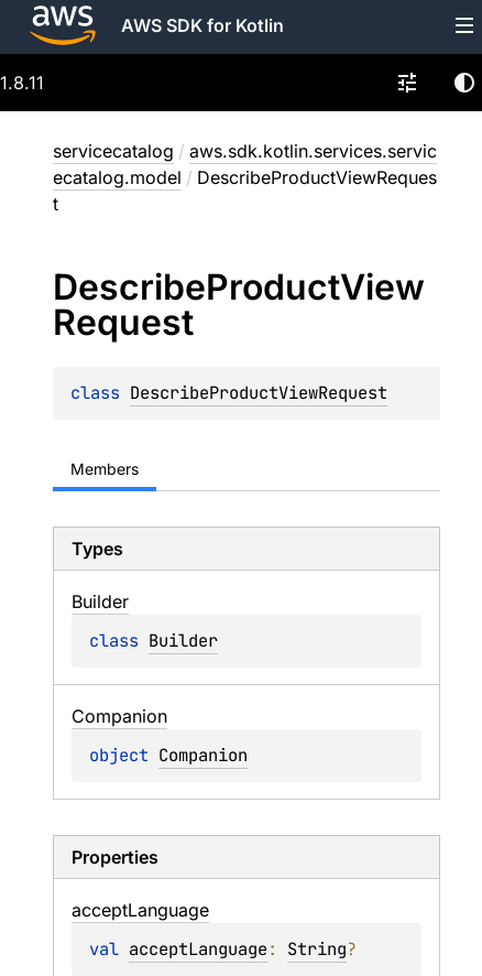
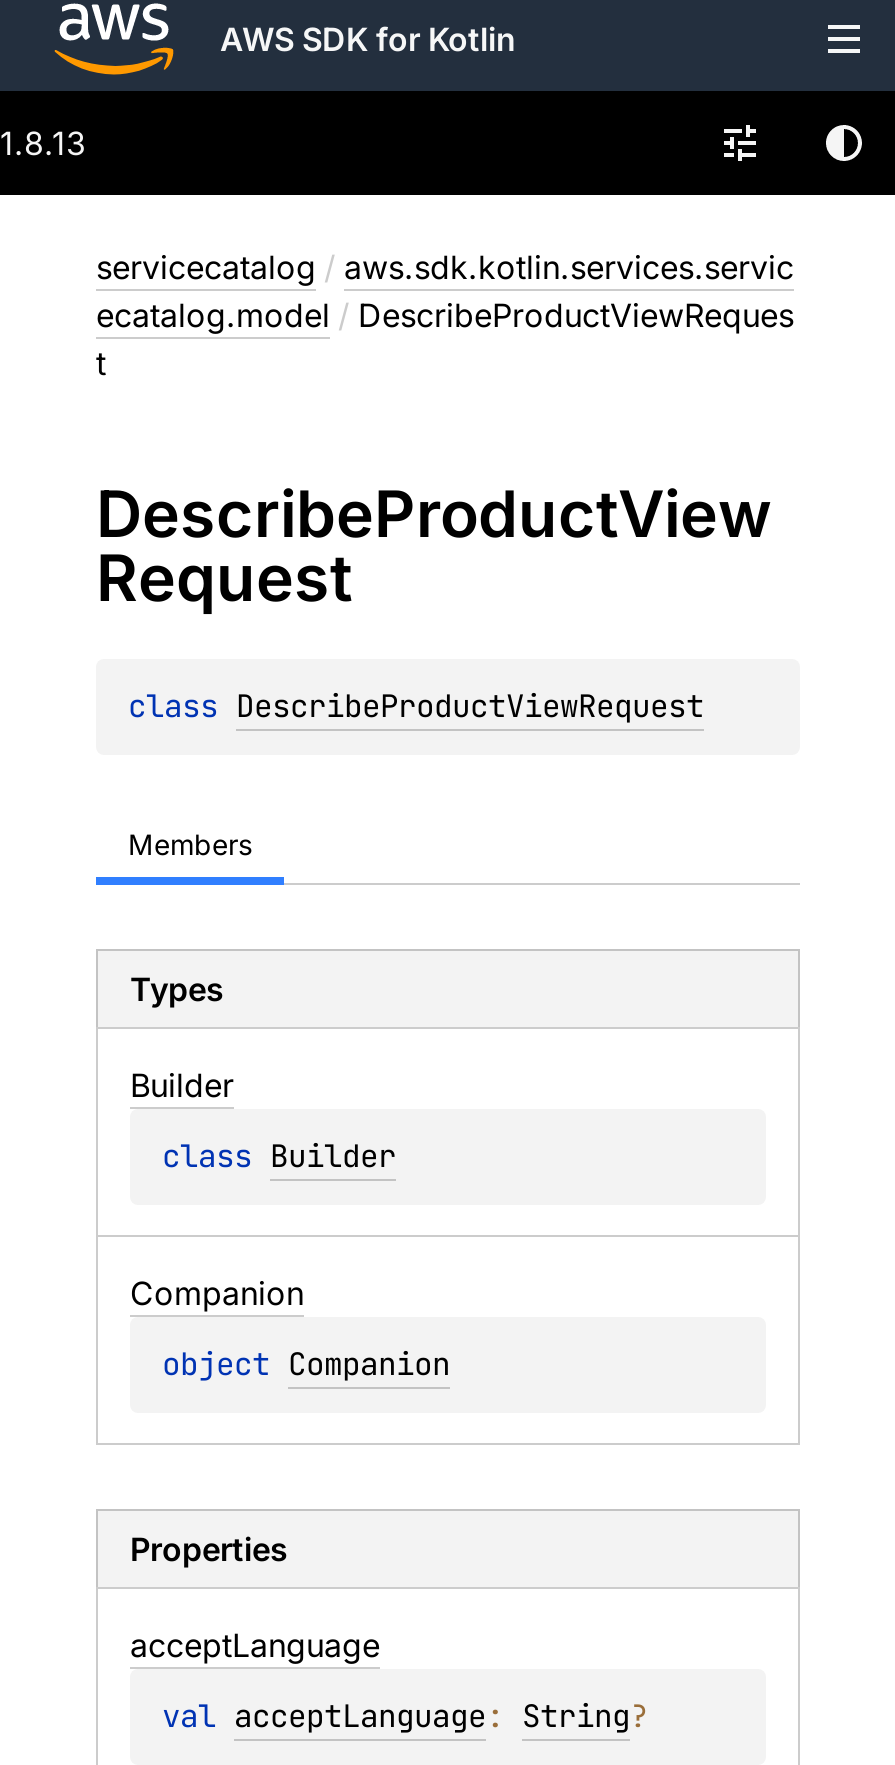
[0,72,44,94] 1.8.11 -> [0,123,86,163] 1.8.13

